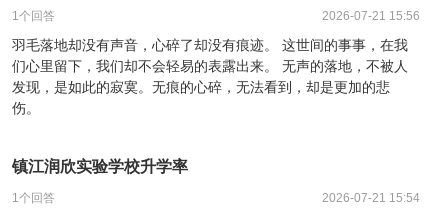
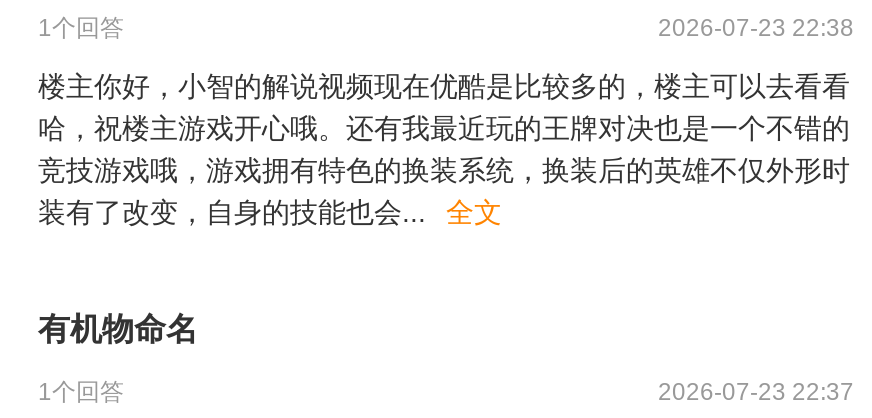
[322,9,420,23] 2026-07-21 15:56 -> [658,14,854,42] 2026-07-23 22:38
[12,37,408,116] 羽毛落地却没有声音，心碎了却没有痕迹。 这世间的事事，在我 | 们心里留下，我们却不会轻易的表露出来。 无声的落地，不被人 | 发现，是如此的寂寞。无痕的心碎，无法看到，却是更加的悲 | 伤。 -> [38,70,850,228] 楼主你好，小智的解说视频现在优酷是比较多的，楼主可以去看看 | 哈，祝楼主游戏开心哦。还有我最近玩的王牌对决也是一个不错的 | 竞技游戏哦，游戏拥有特色的换装系统，换装后的英雄不仅外形时 | 装有了改变，自身的技能也会... | 全文
[12,158,188,175] 镇江润欣实验学校升学率 -> [38,312,198,346] 有机物命名
[322,191,420,205] 2026-07-21 15:54 -> [658,378,854,406] 2026-07-23 22:37

